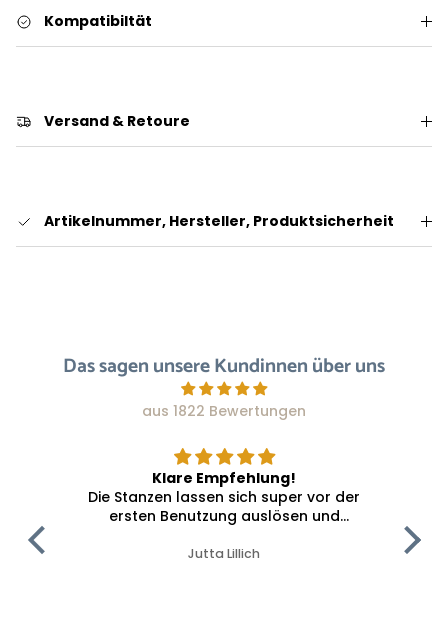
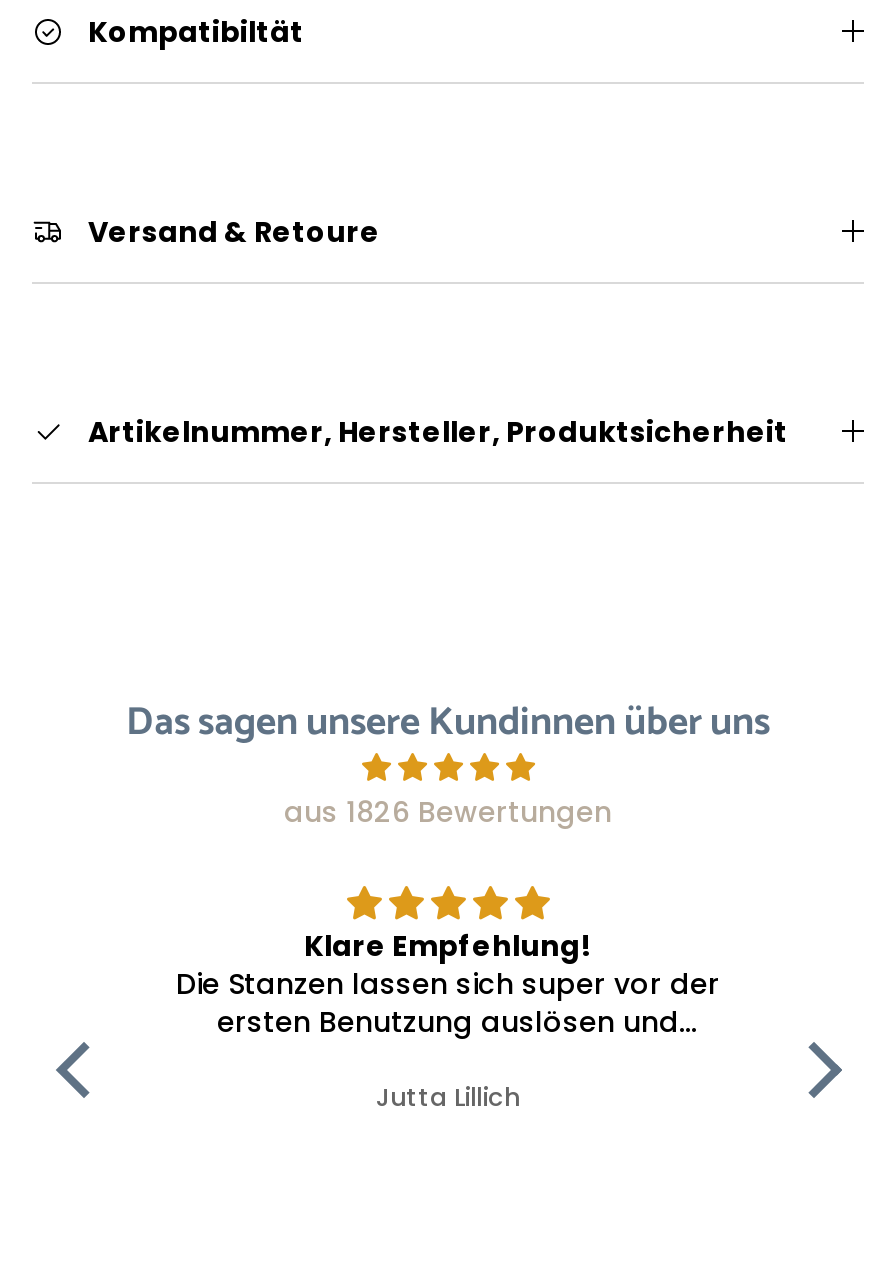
[142,401,306,421] aus 1822 Bewertungen -> [284,792,612,832] aus 1826 Bewertungen

